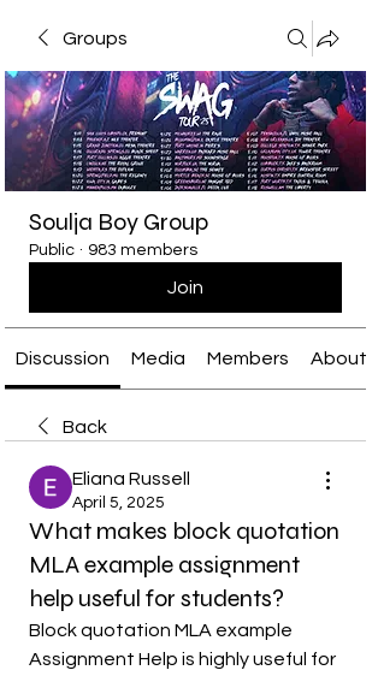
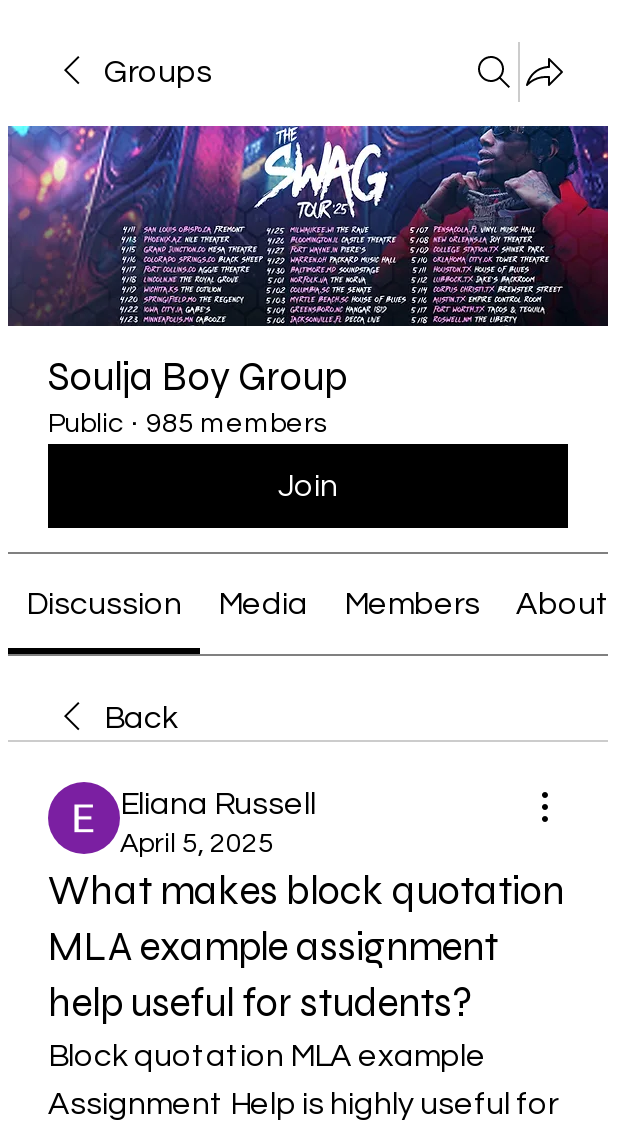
[29,241,197,258] Public · 983 members -> [48,409,328,437] Public · 985 members

